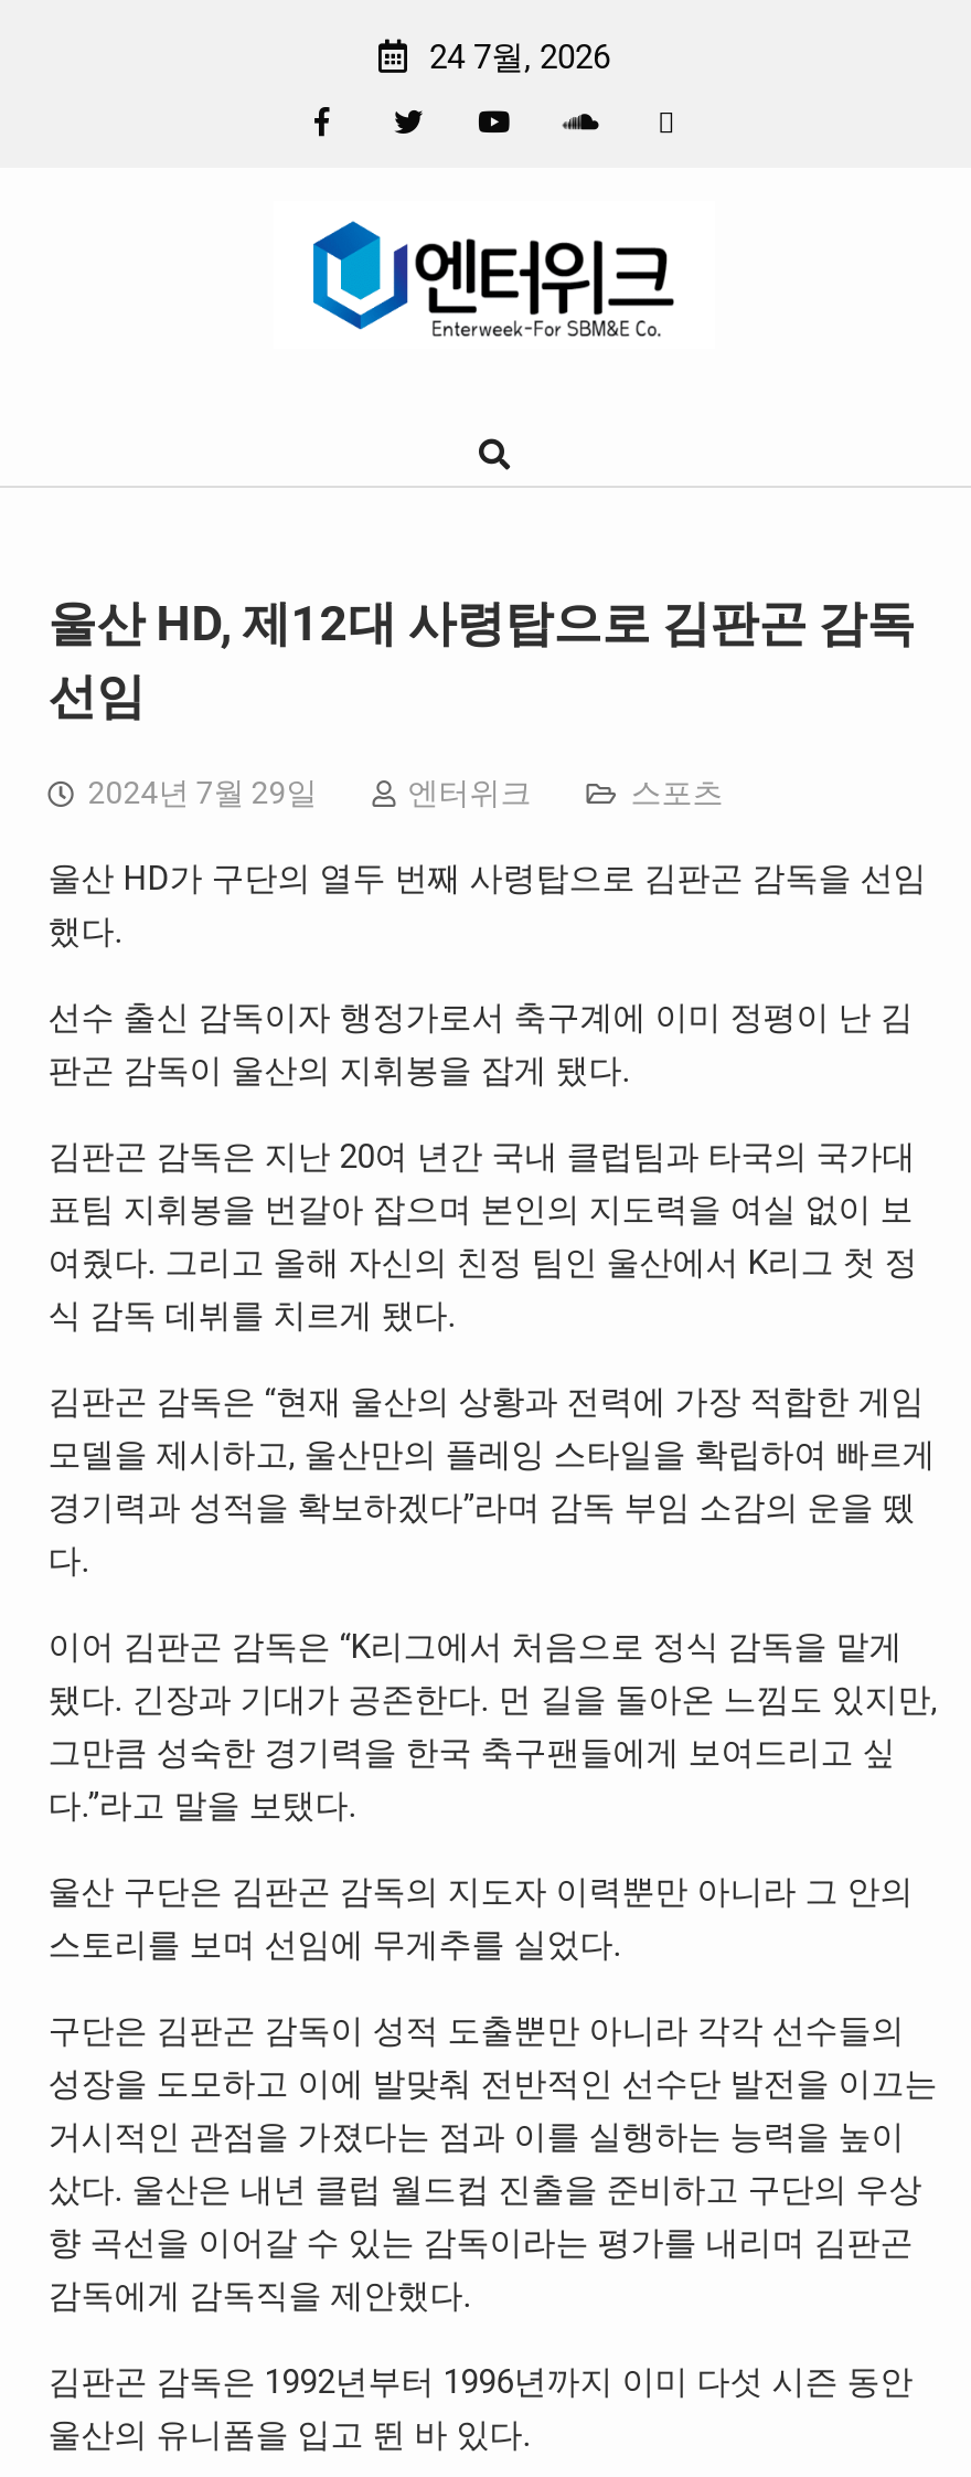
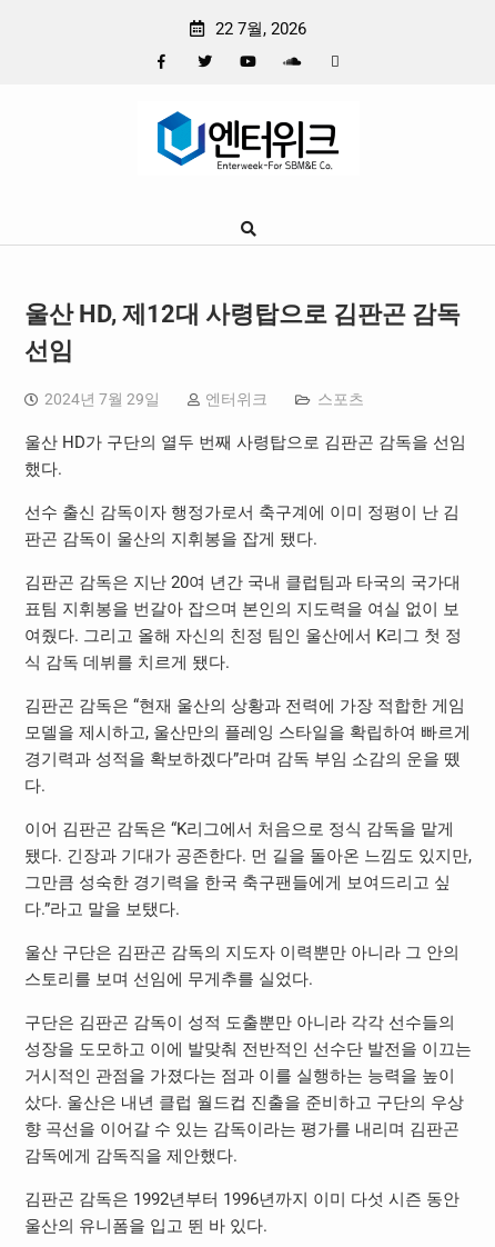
[429,38,610,77] 24 7월, 2026 -> [216,19,307,39] 22 7월, 2026

